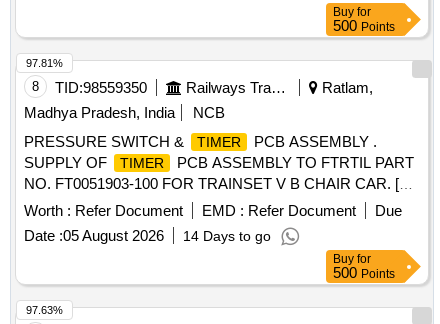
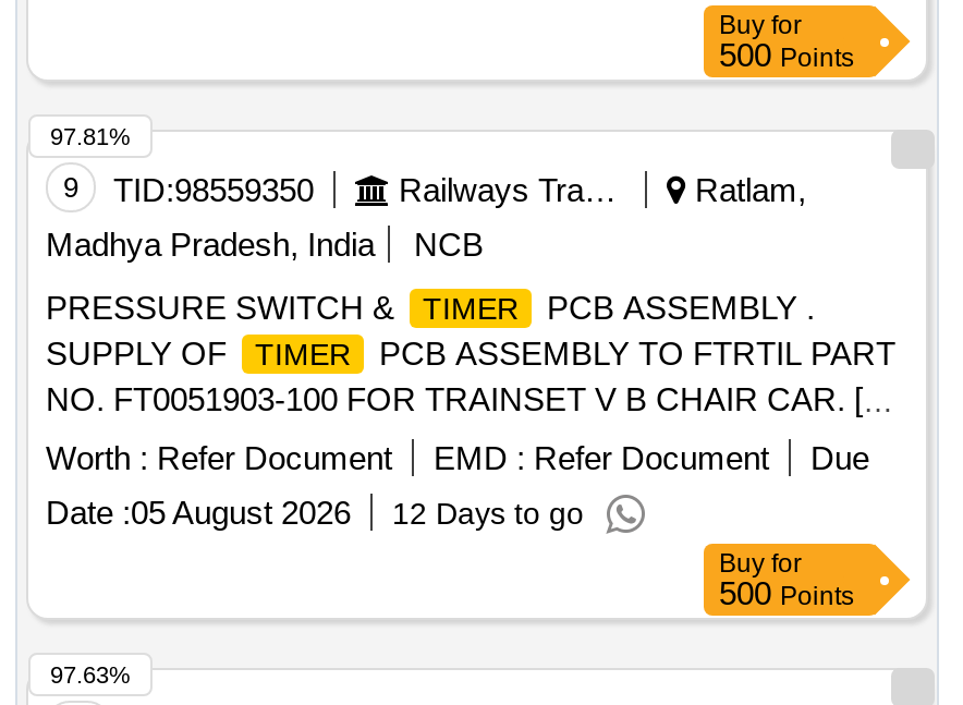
[32,79,147,96] 8 TID:98559350 -> [63,172,314,209] 9 TID:98559350
[24,227,271,244] Date : 05 August 2026 14 Days to go -> [46,494,584,531] Date : 05 August 2026 12 Days to go

